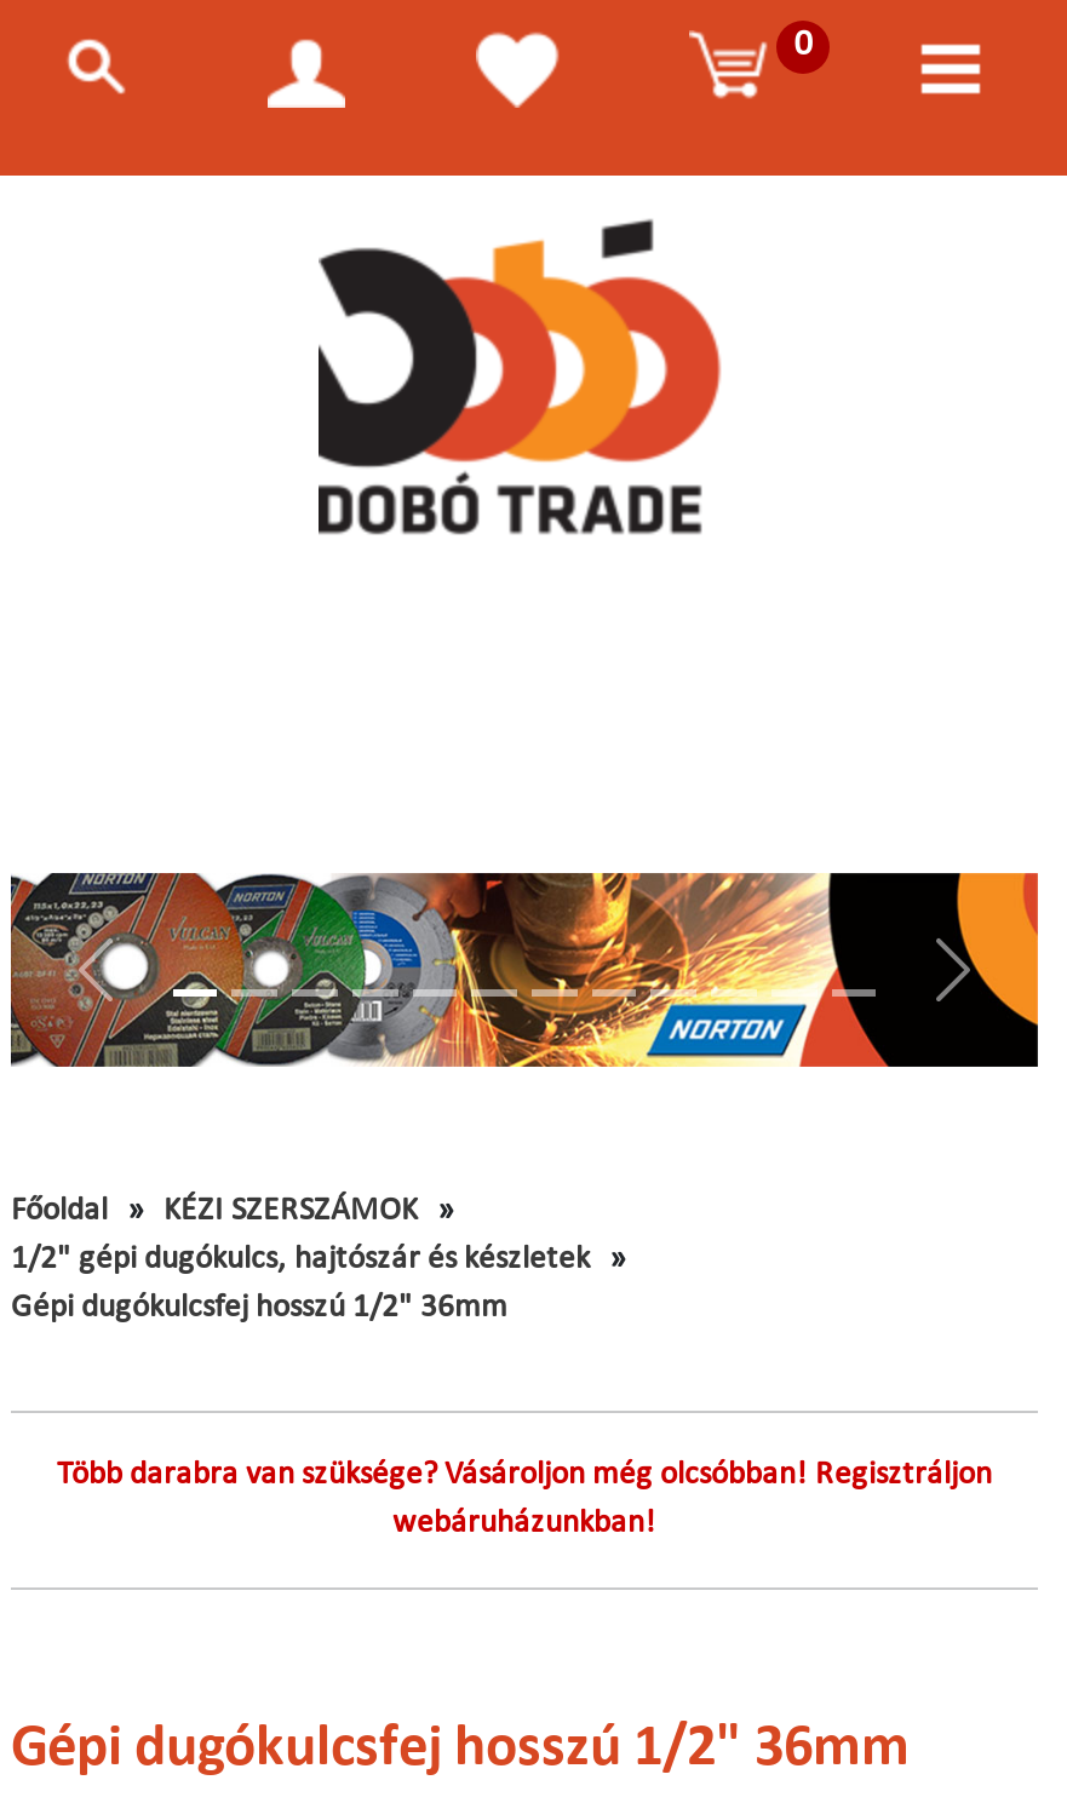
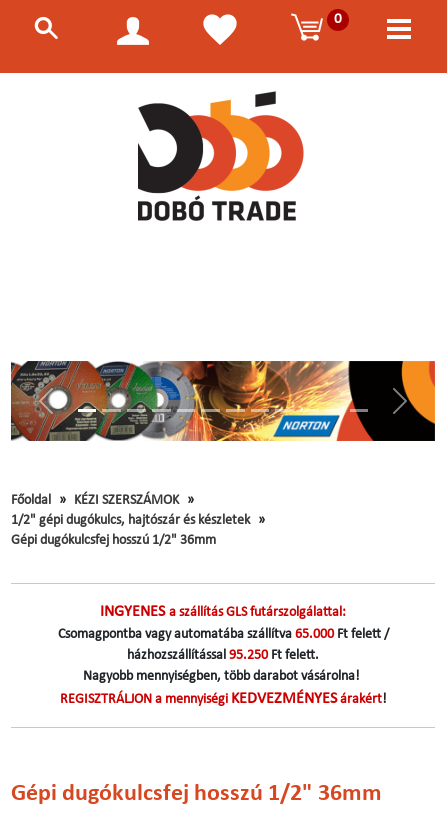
[57,1460,992,1540] Több darabra van szüksége? Vásároljon még olcsóbban! Regisztráljon | webáruházunkban! -> [57,604,388,707] INGYENES a szállítás GLS futárszolgálattal: | Csomagpontba vagy automatába szállítva 65.000 Ft felett / | házhozszállítással 95.250 Ft felett. | Nagyobb mennyiségben, több darabot vásárolna! | REGISZTRÁLJON a mennyiségi KEDVEZMÉNYES árakért!

